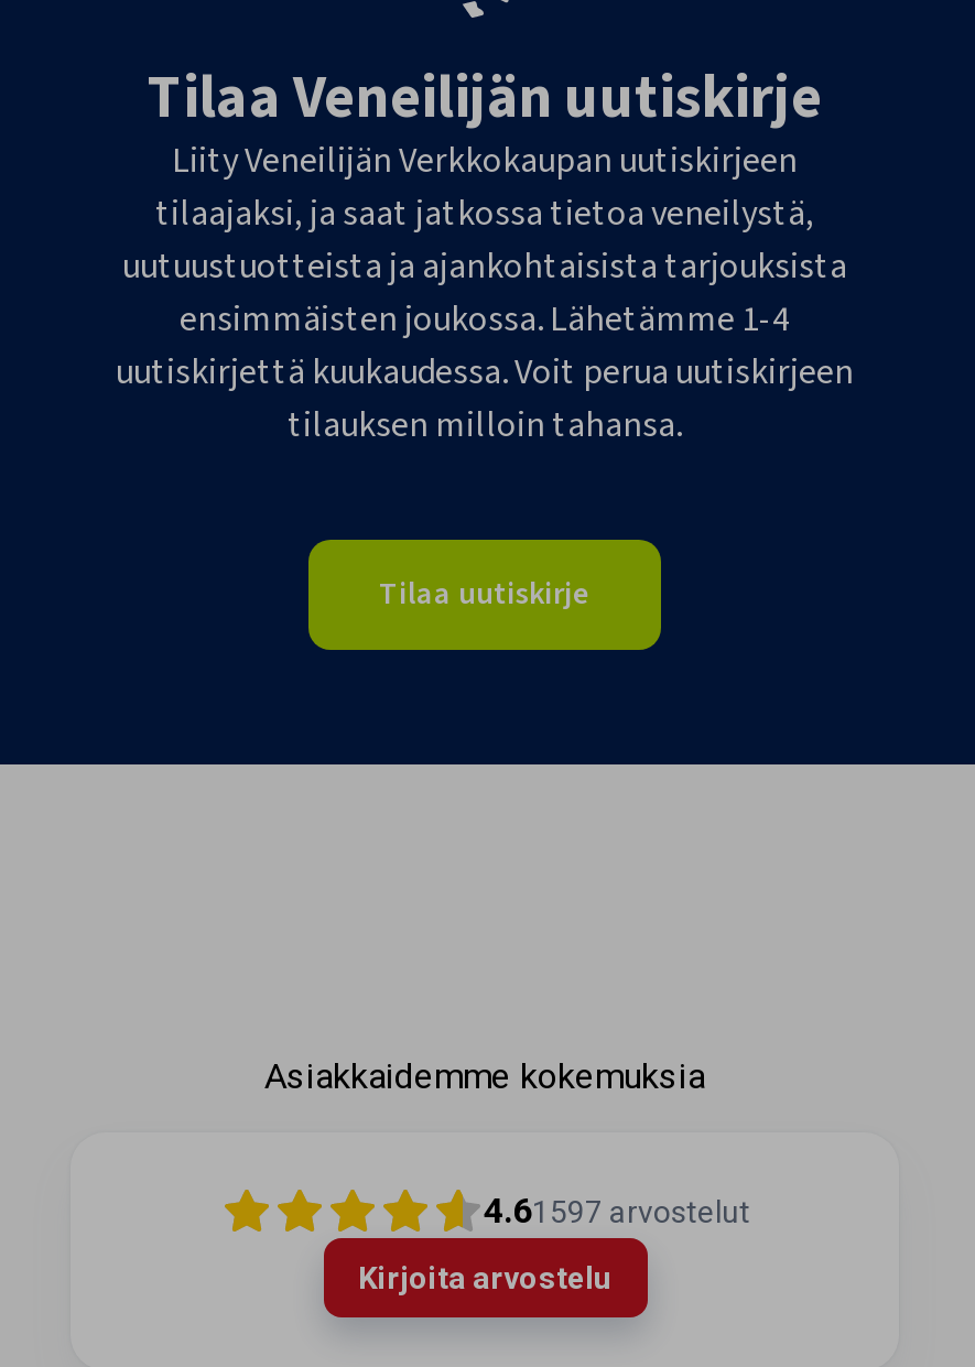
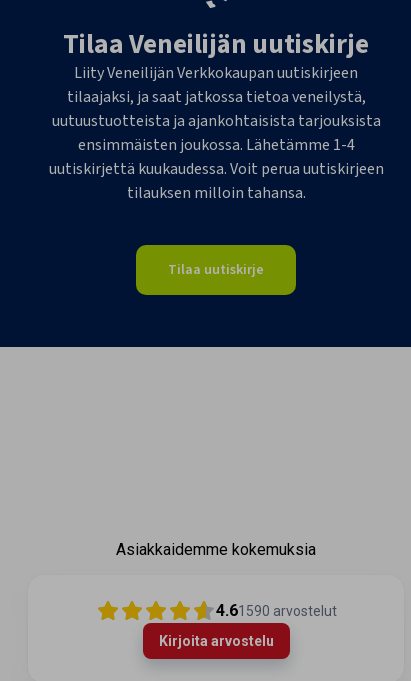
[484,1190,750,1232] 4.61597 arvostelut -> [215,601,336,620] 4.61590 arvostelut

